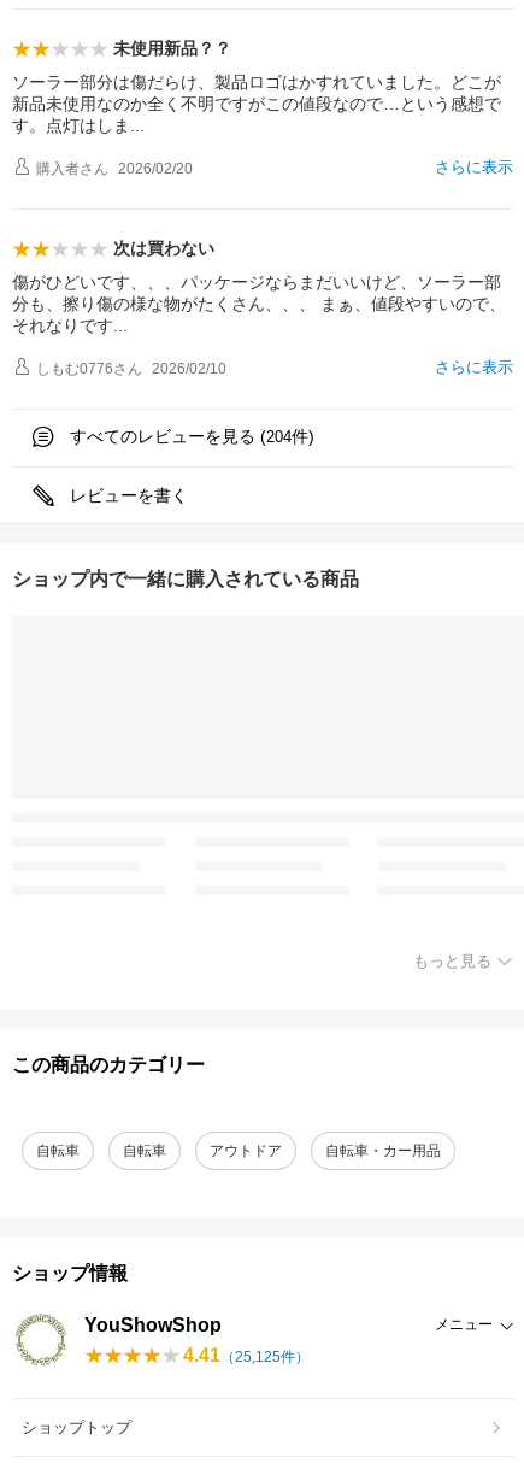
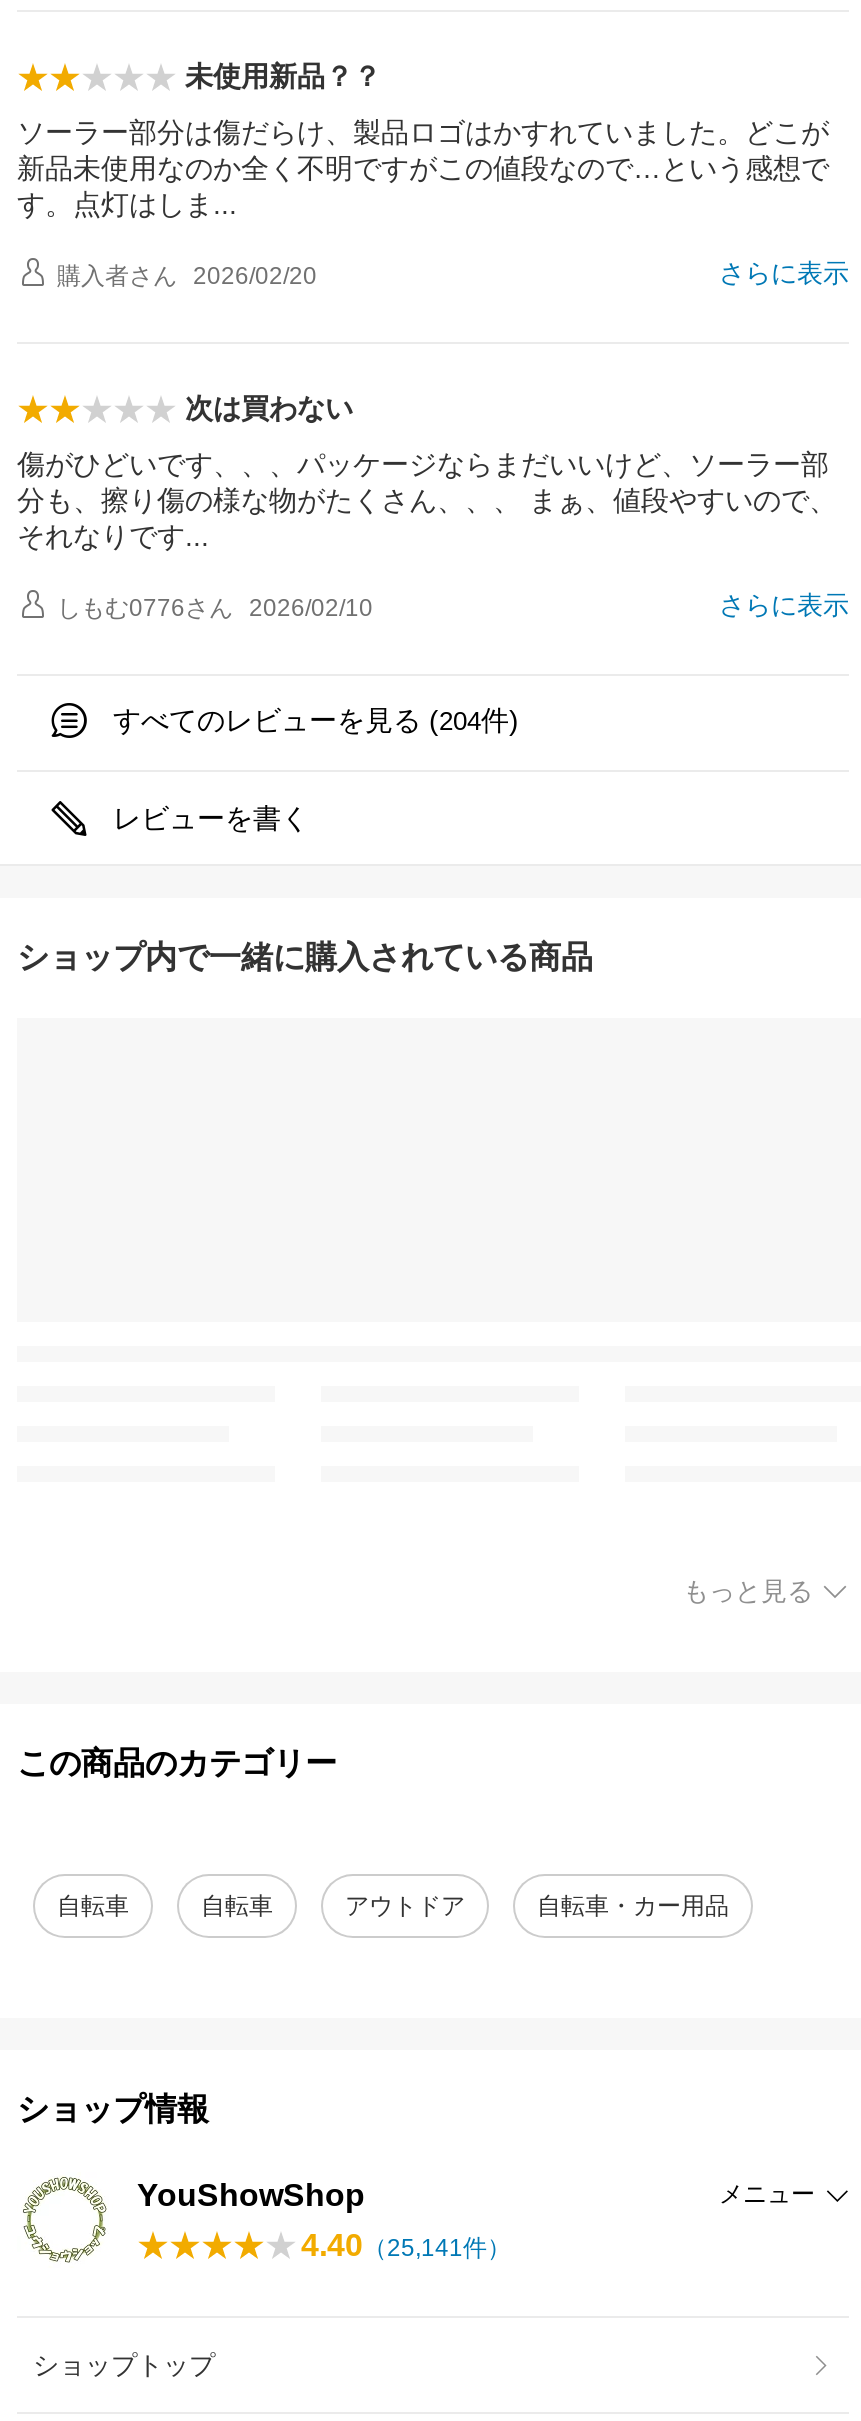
[183,1345,310,1366] 4.41（25,125件） -> [301,2228,511,2262] 4.40（25,141件）

